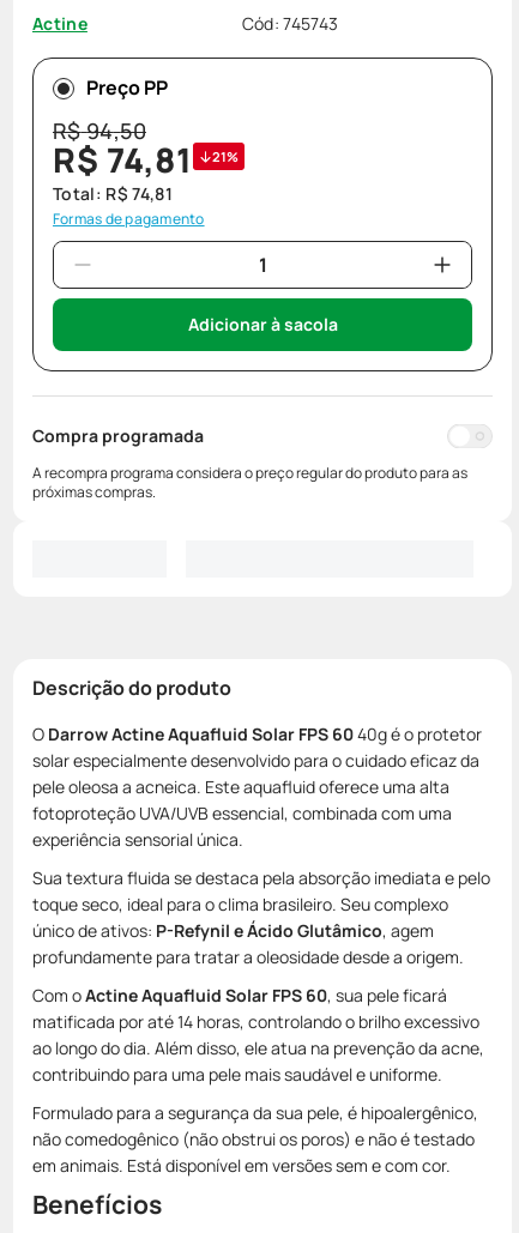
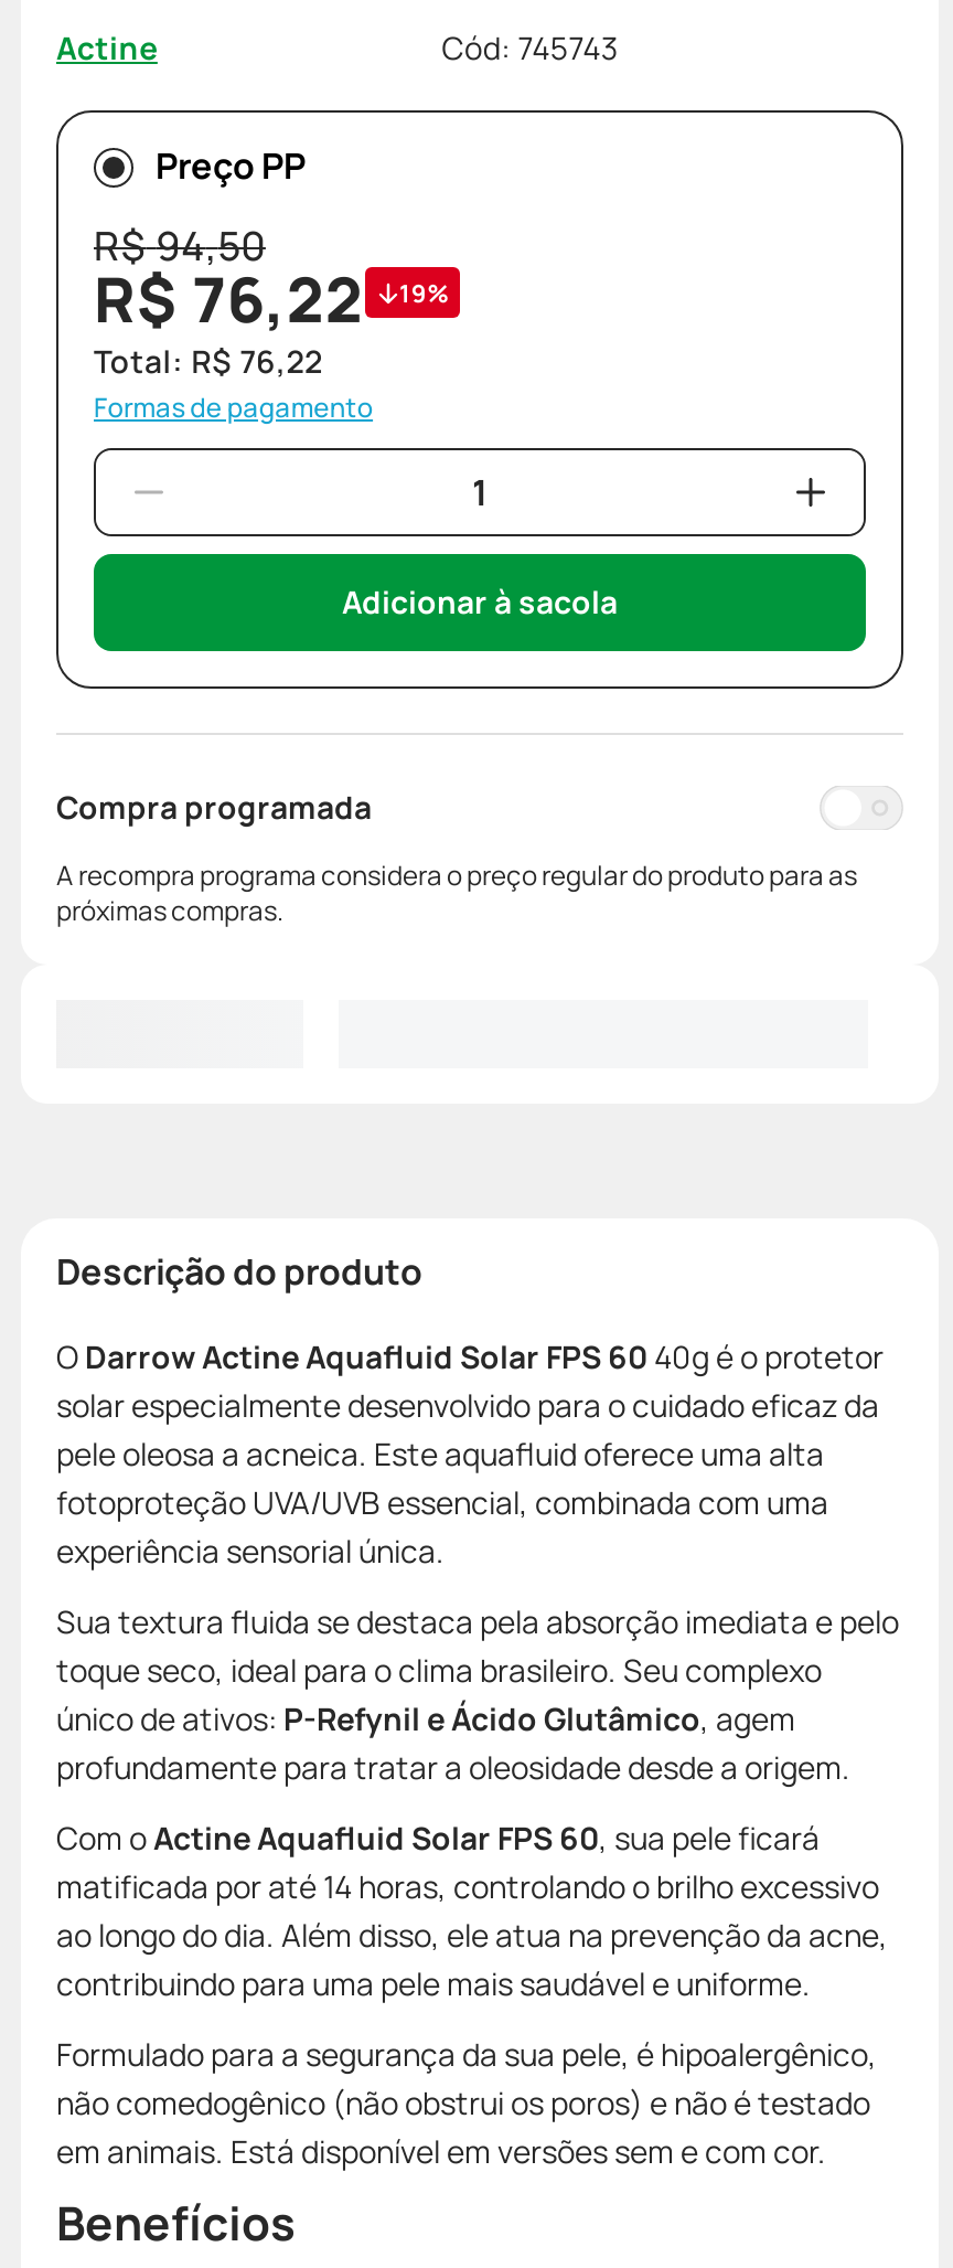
[53,137,192,182] R$ 74,81 -> [94,256,364,340] R$ 76,22
[212,148,239,166] 21% -> [399,276,450,309] 19%
[53,182,172,205] Total: R$ 74,81 -> [94,340,323,382] Total: R$ 76,22

